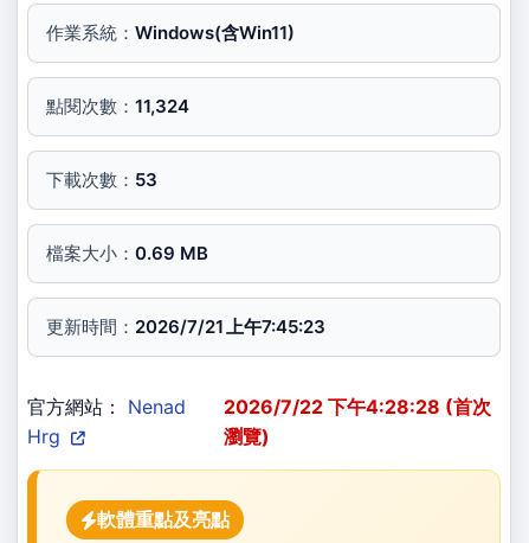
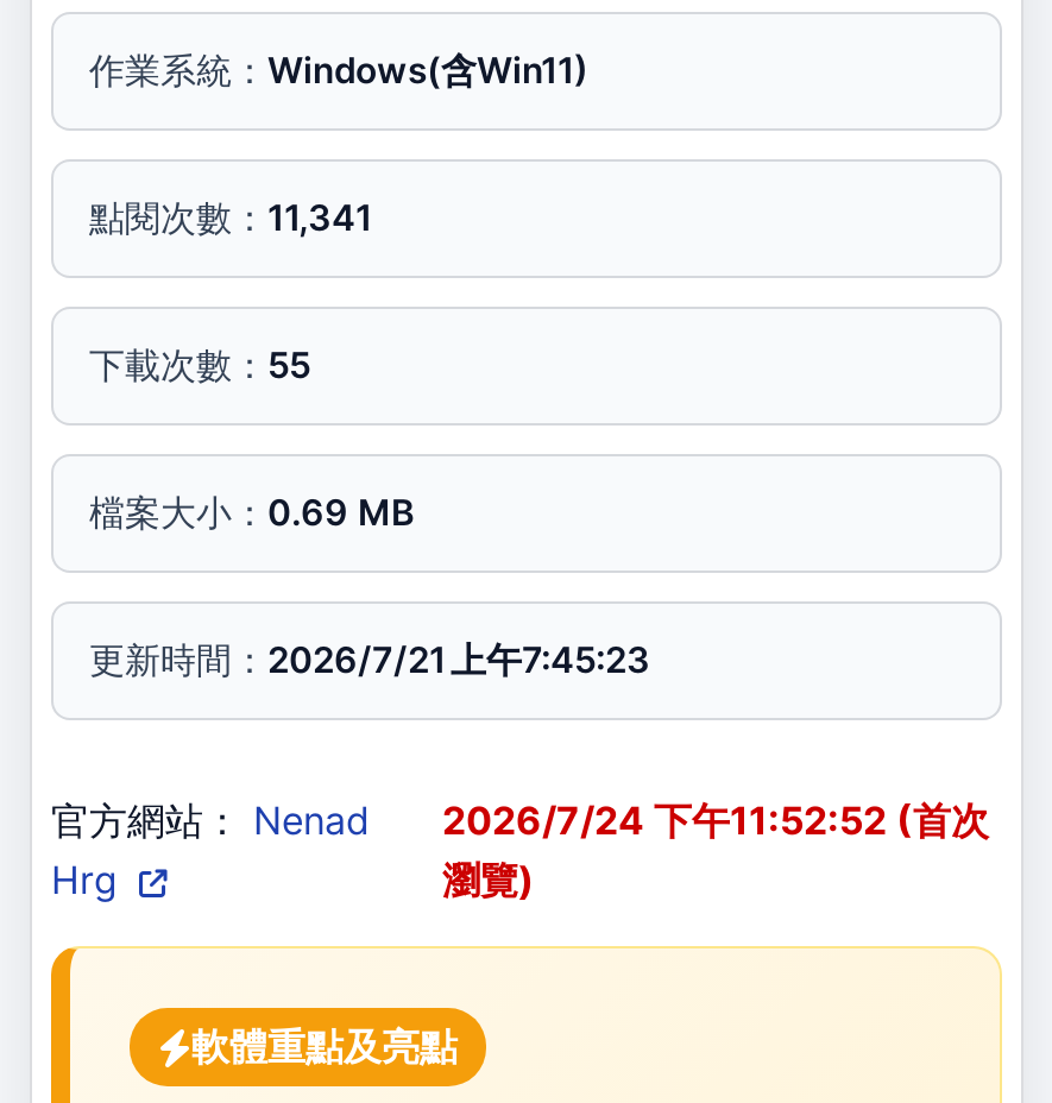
[46,95,189,117] 點閱次數：11,324 -> [89,195,372,240] 點閱次數：11,341
[46,168,157,191] 下載次數：53 -> [89,342,310,387] 下載次數：55
[27,395,491,419] 官方網站： Nenad 2026/7/22 下午4:28:28 (首次 -> [51,796,989,844] 官方網站： Nenad 2026/7/24 下午11:52:52 (首次

